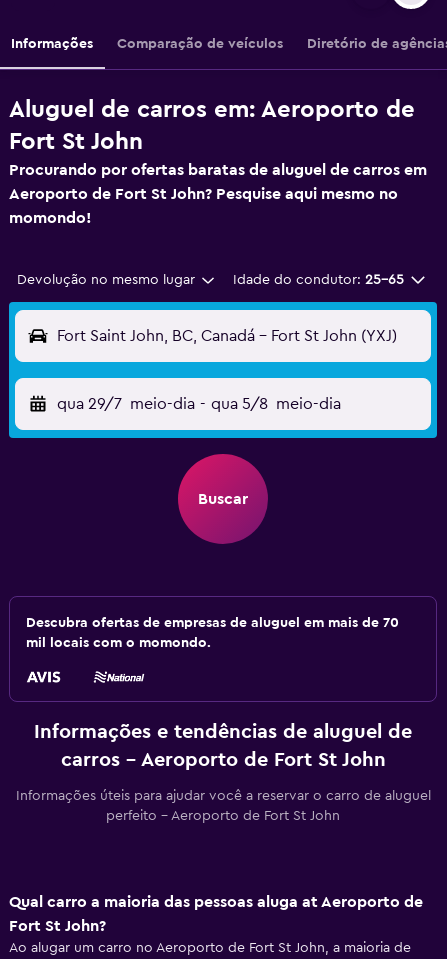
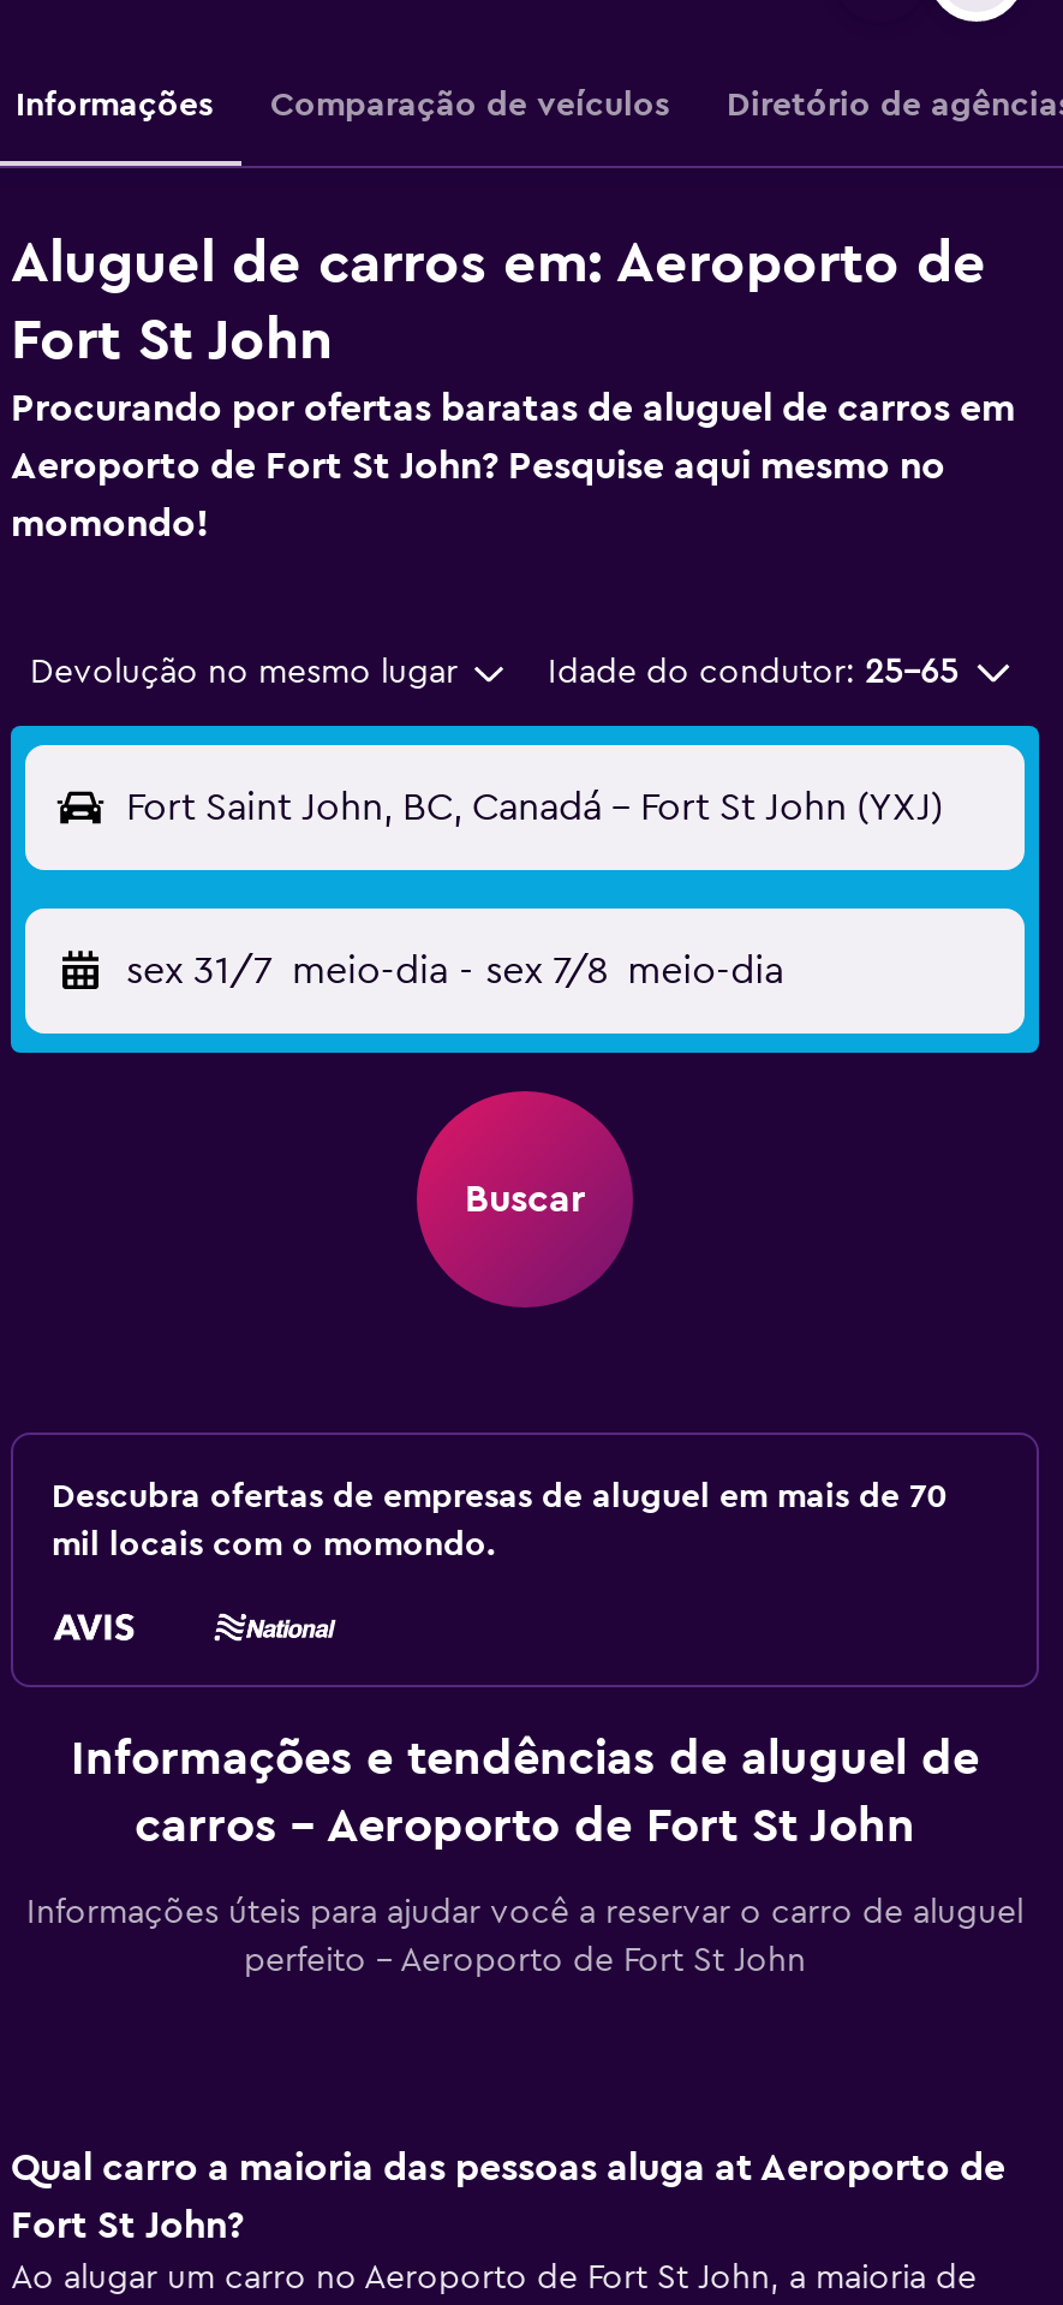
[57,396,341,412] qua 29/7 meio-dia - qua 5/8 meio-dia -> [126,952,783,990] sex 31/7 meio-dia - sex 7/8 meio-dia

